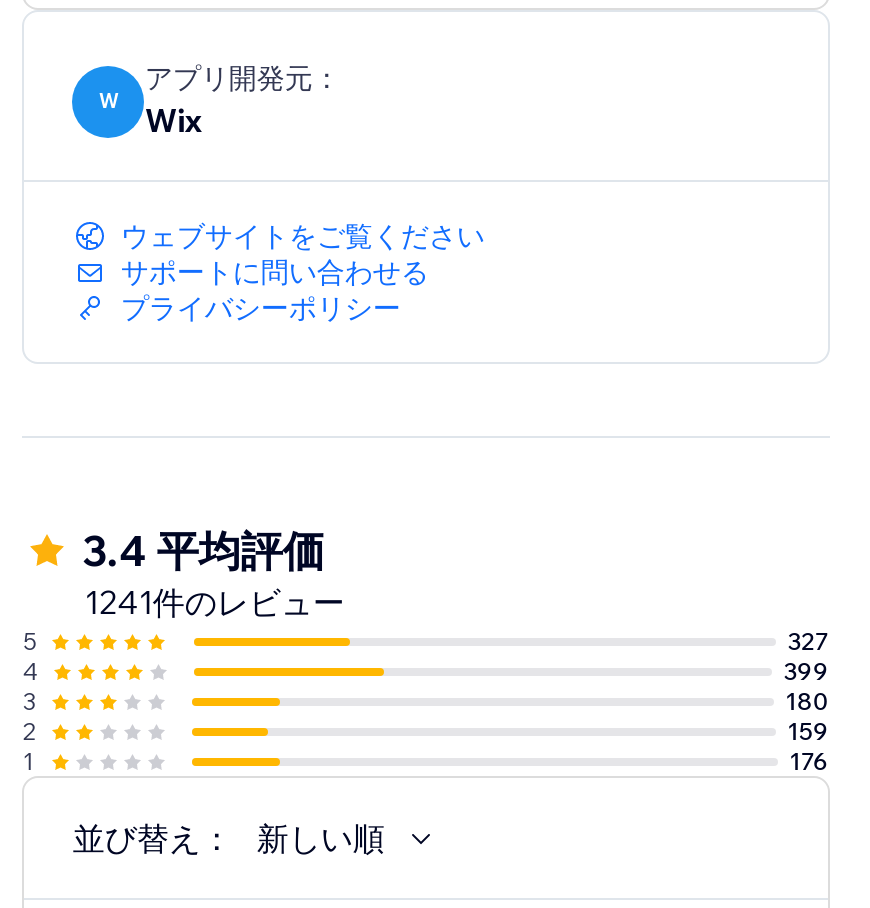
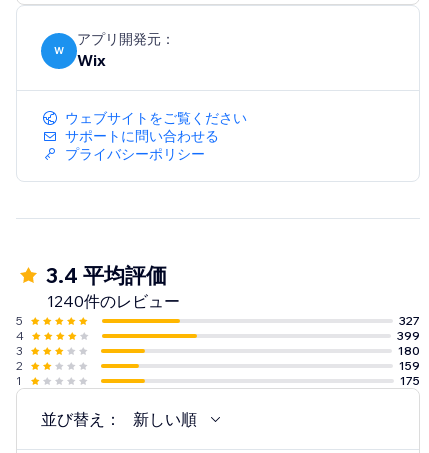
[85,582,345,622] 1241件のレビュー -> [47,291,180,311] 1240件のレビュー
[789,746,829,776] 176 -> [400,373,420,388] 175

